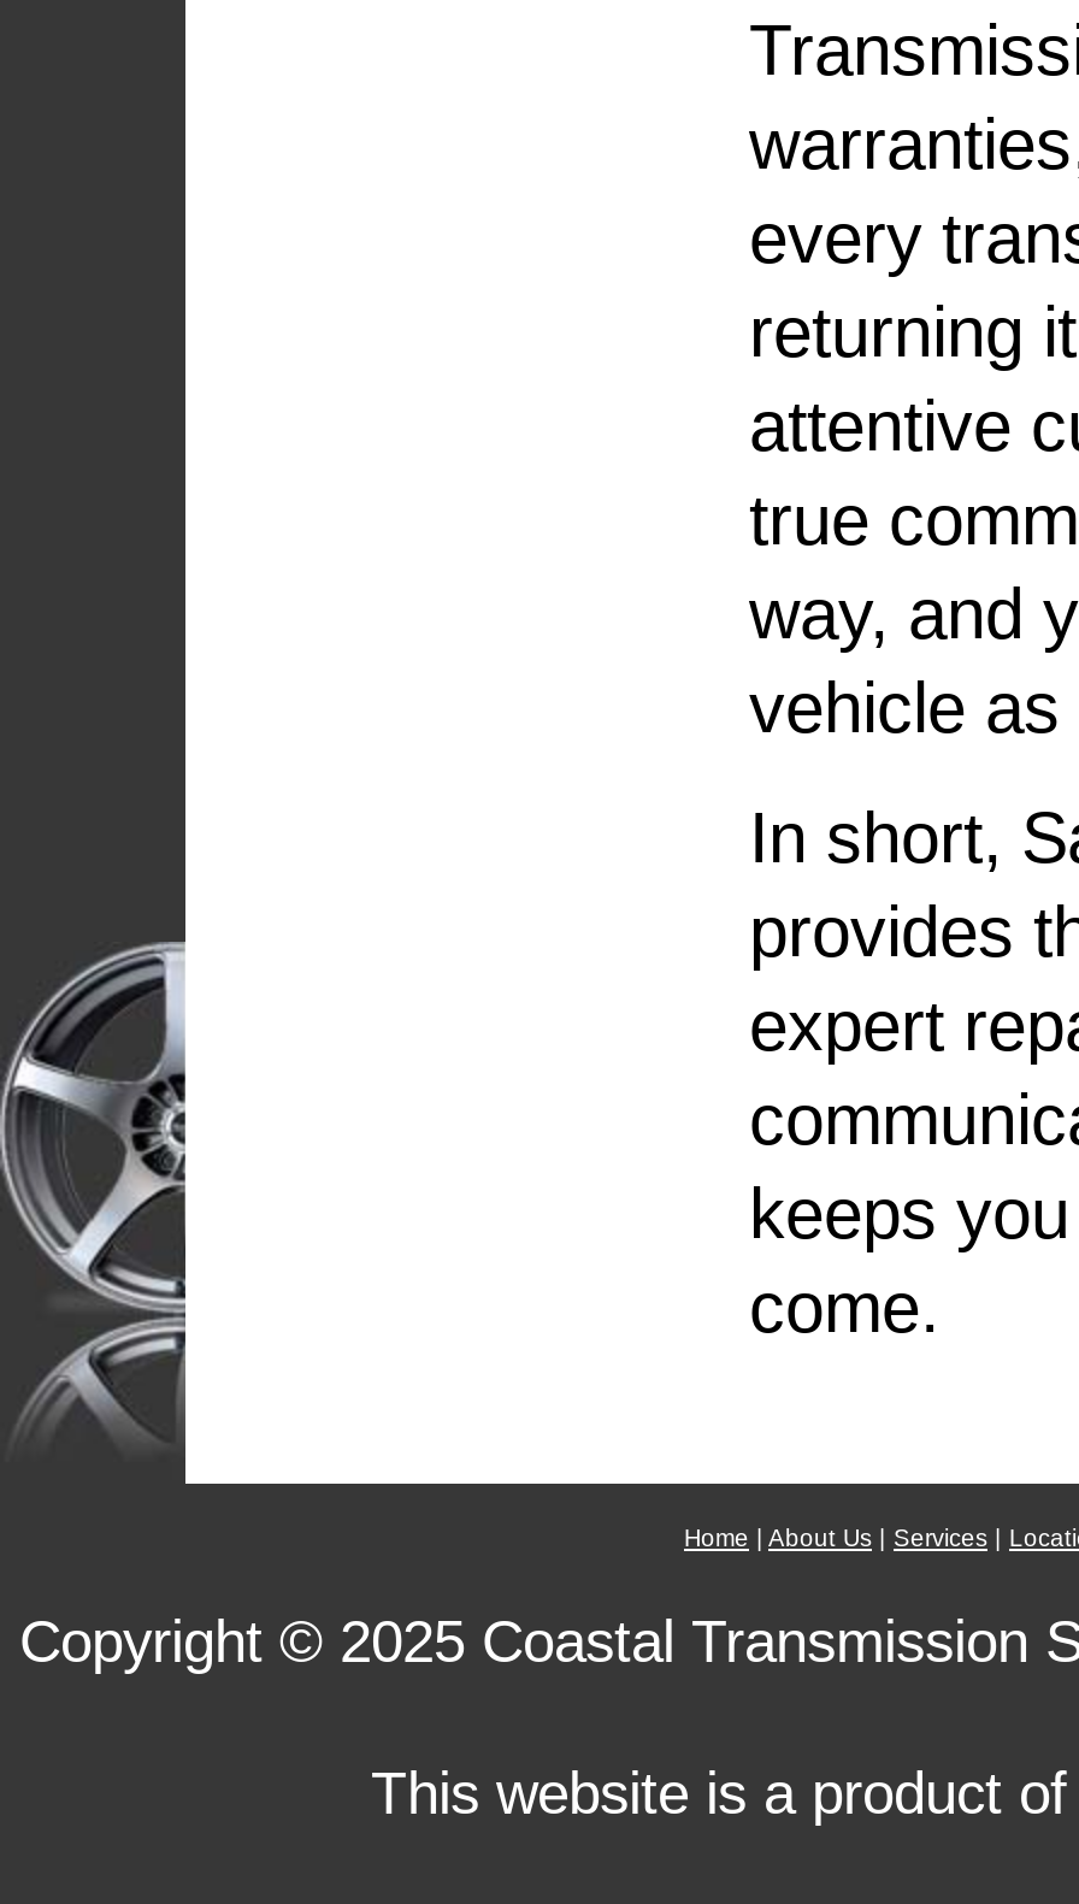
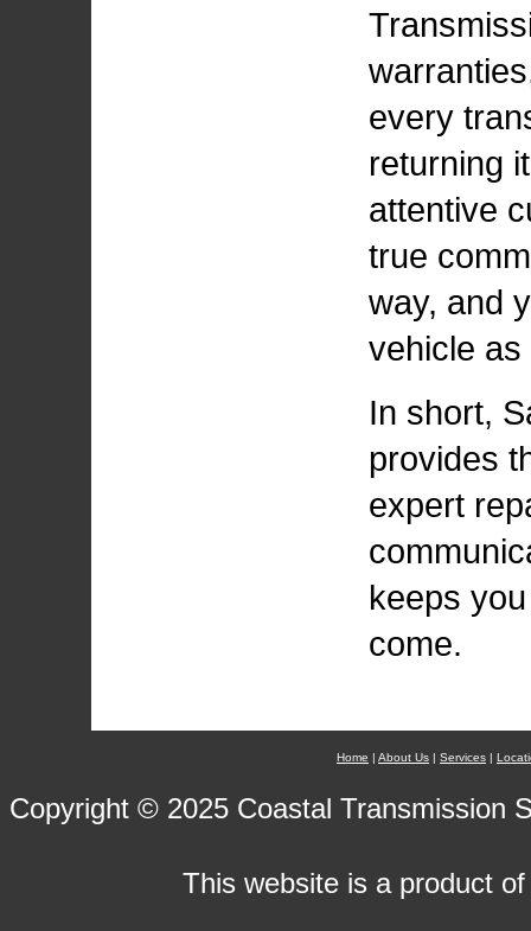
[7,939,188,1440] [image] -> none

